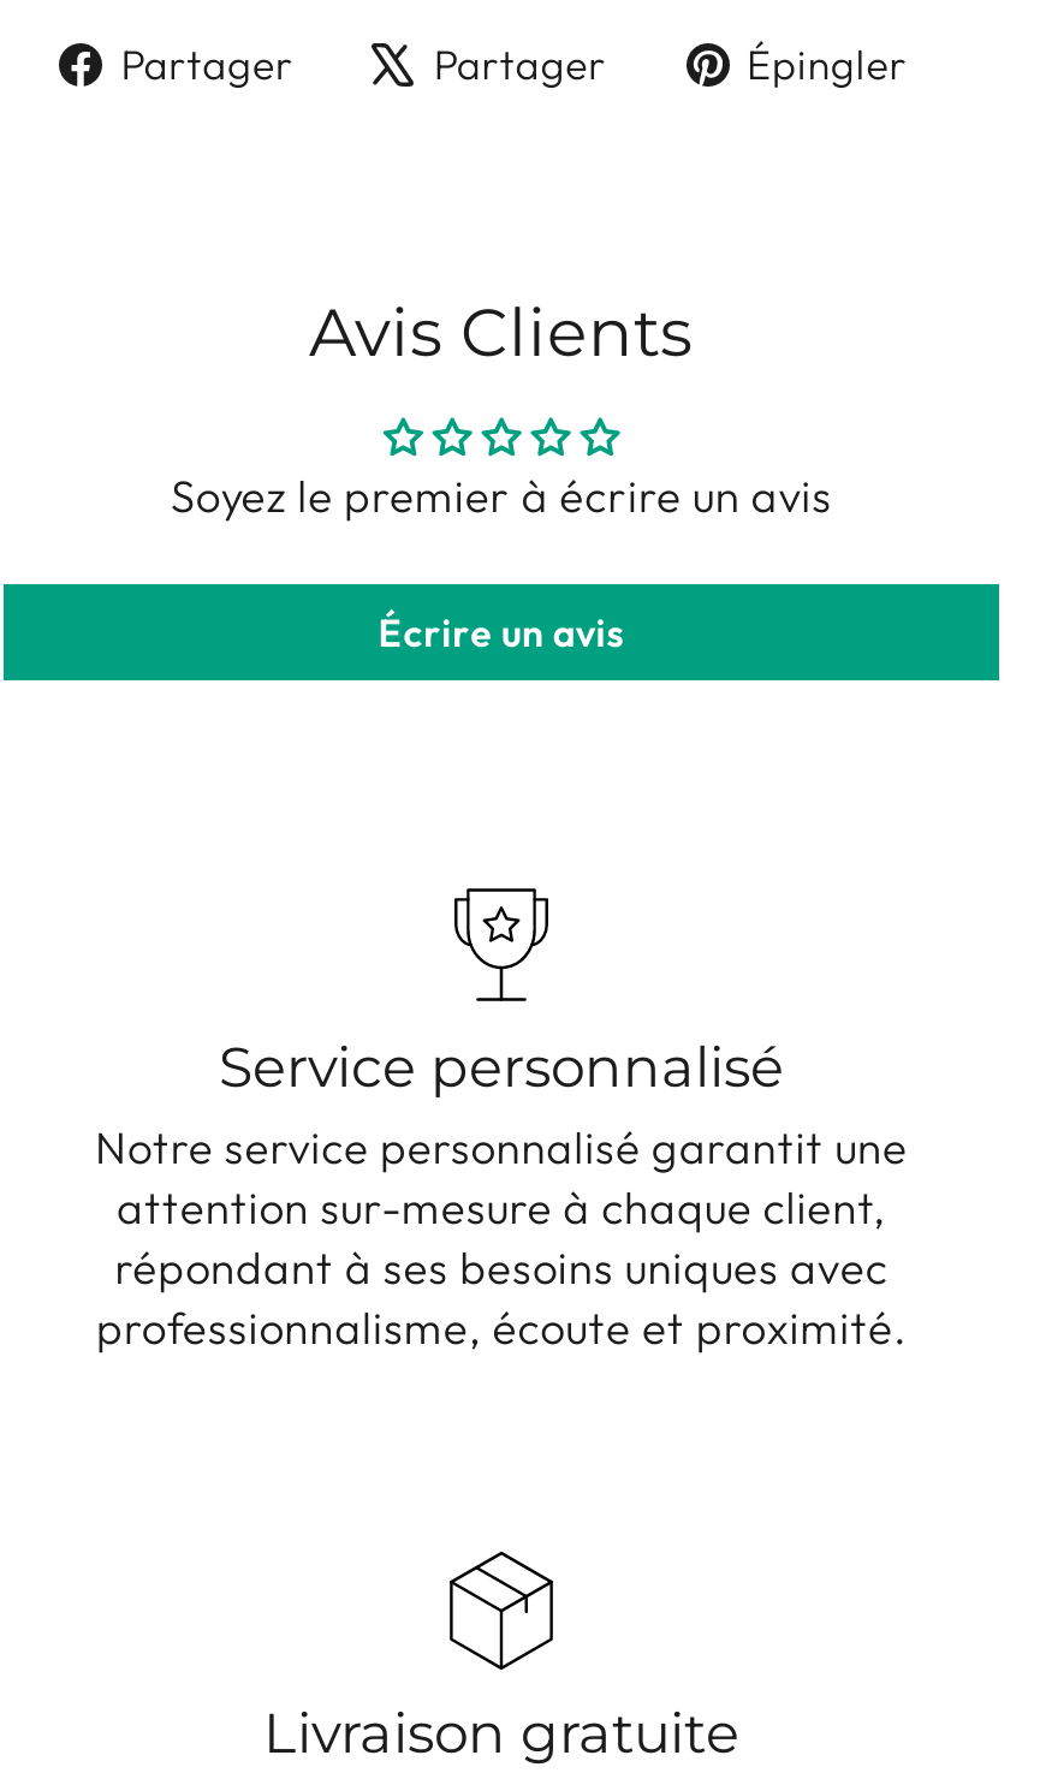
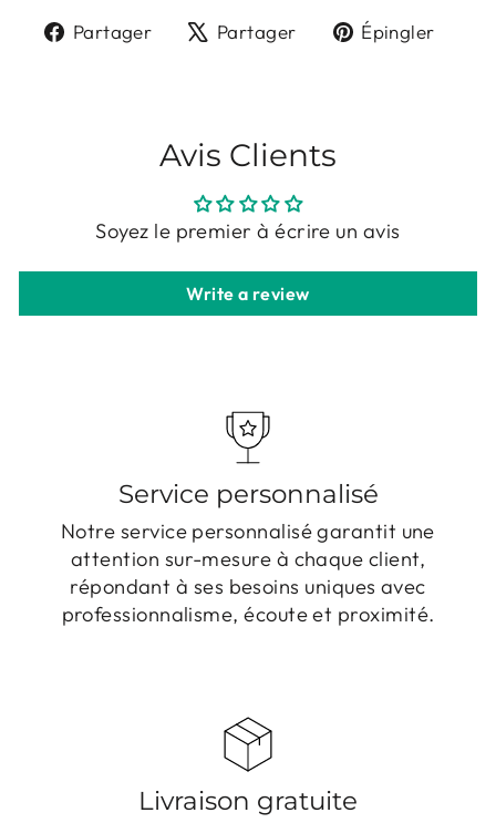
[378,609,624,657] Écrire un avis -> [186,283,310,305] Write a review

